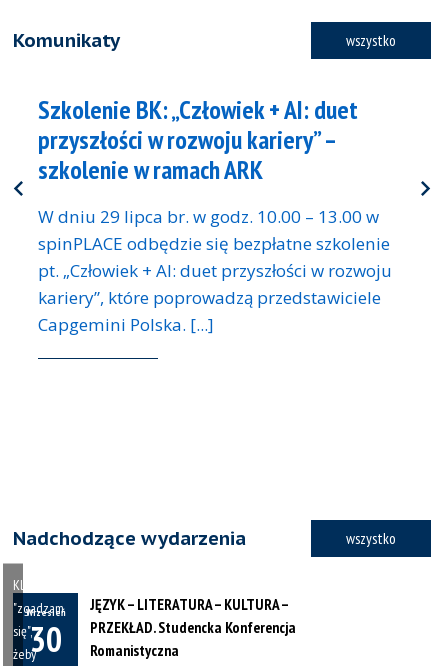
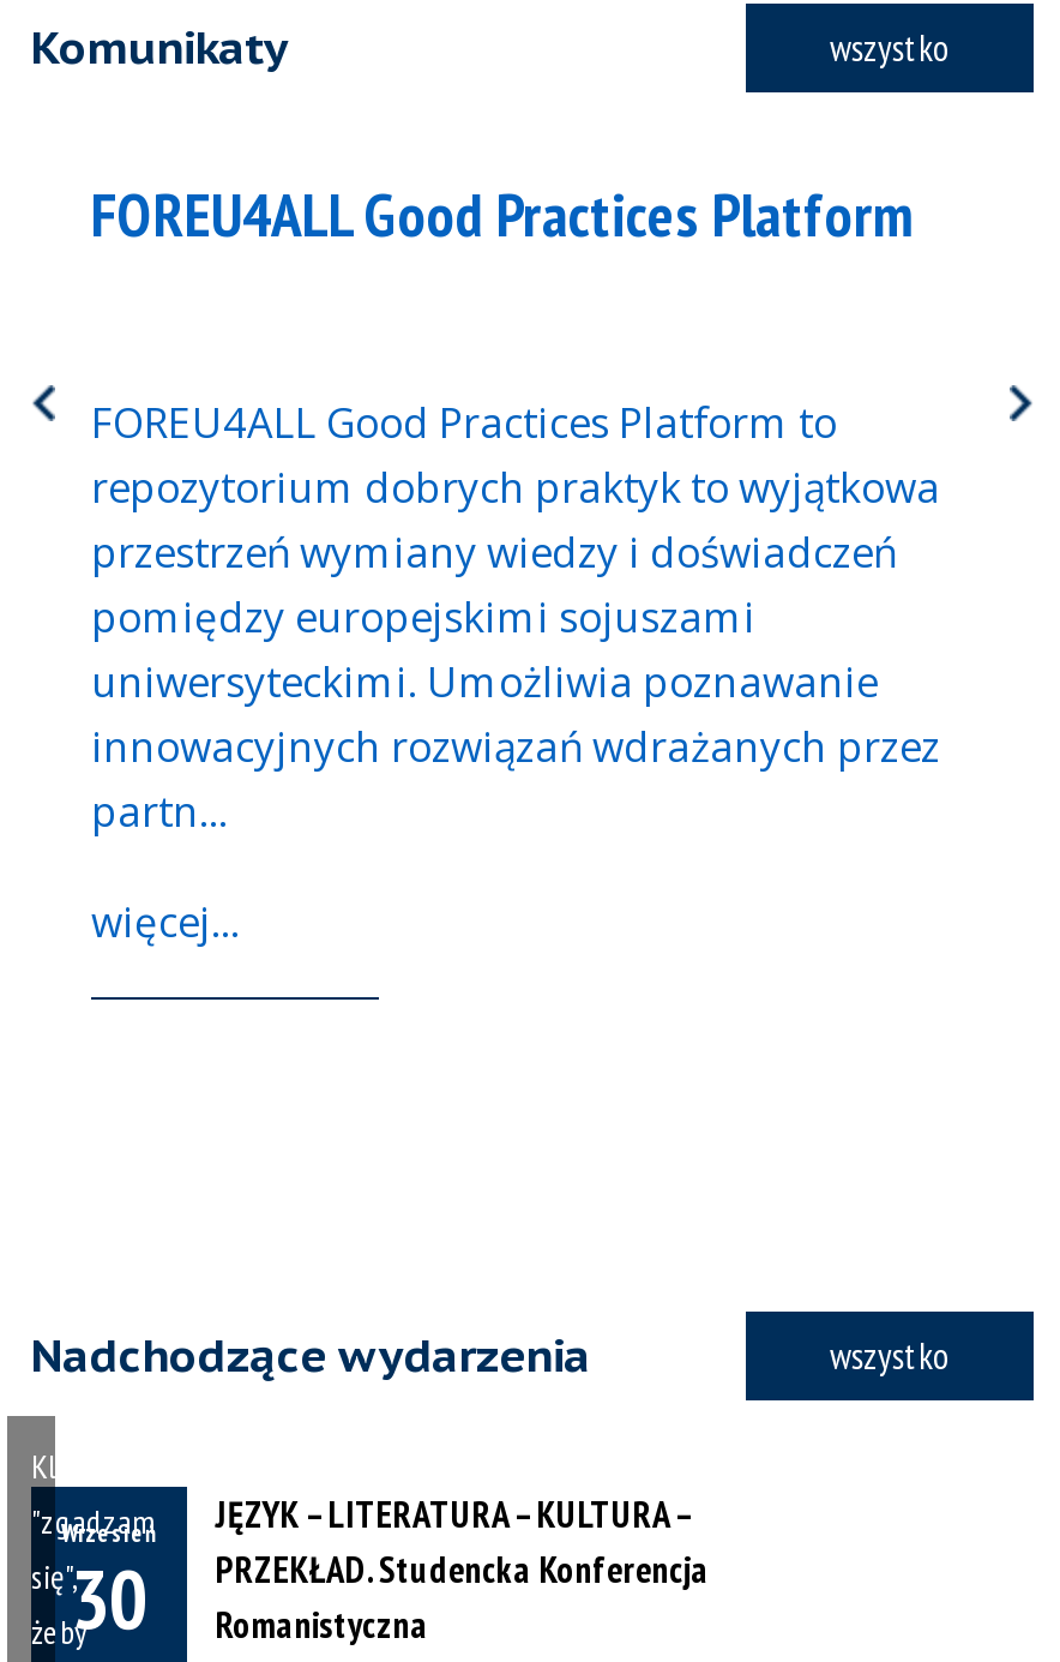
[38,93,392,336] Szkolenie BK: „Człowiek + AI: duet | przyszłości w rozwoju kariery” – | szkolenie w ramach ARK | W dniu 29 lipca br. w godz. 10.00 – 13.00 w | spinPLACE odbędzie się bezpłatne szkolenie | pt. „Człowiek + AI: duet przyszłości w rozwoju | kariery”, które poprowadzą przedstawiciele | Capgemini Polska. [...] -> [91,174,940,949] FOREU4ALL Good Practices Platform | FOREU4ALL Good Practices Platform to | repozytorium dobrych praktyk to wyjątkowa | przestrzeń wymiany wiedzy i doświadczeń | pomiędzy europejskimi sojuszami | uniwersyteckimi. Umożliwia poznawanie | innowacyjnych rozwiązań wdrażanych przez | partn... | więcej...

